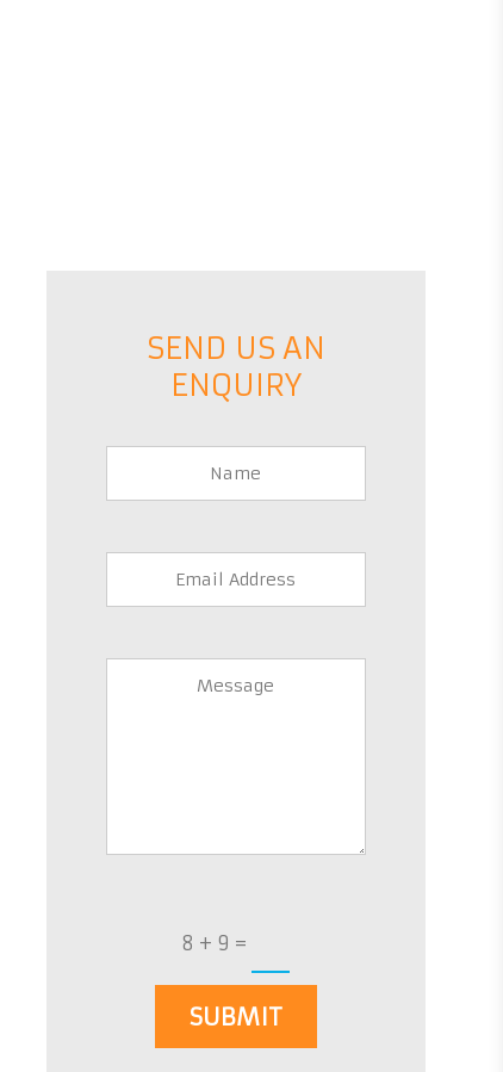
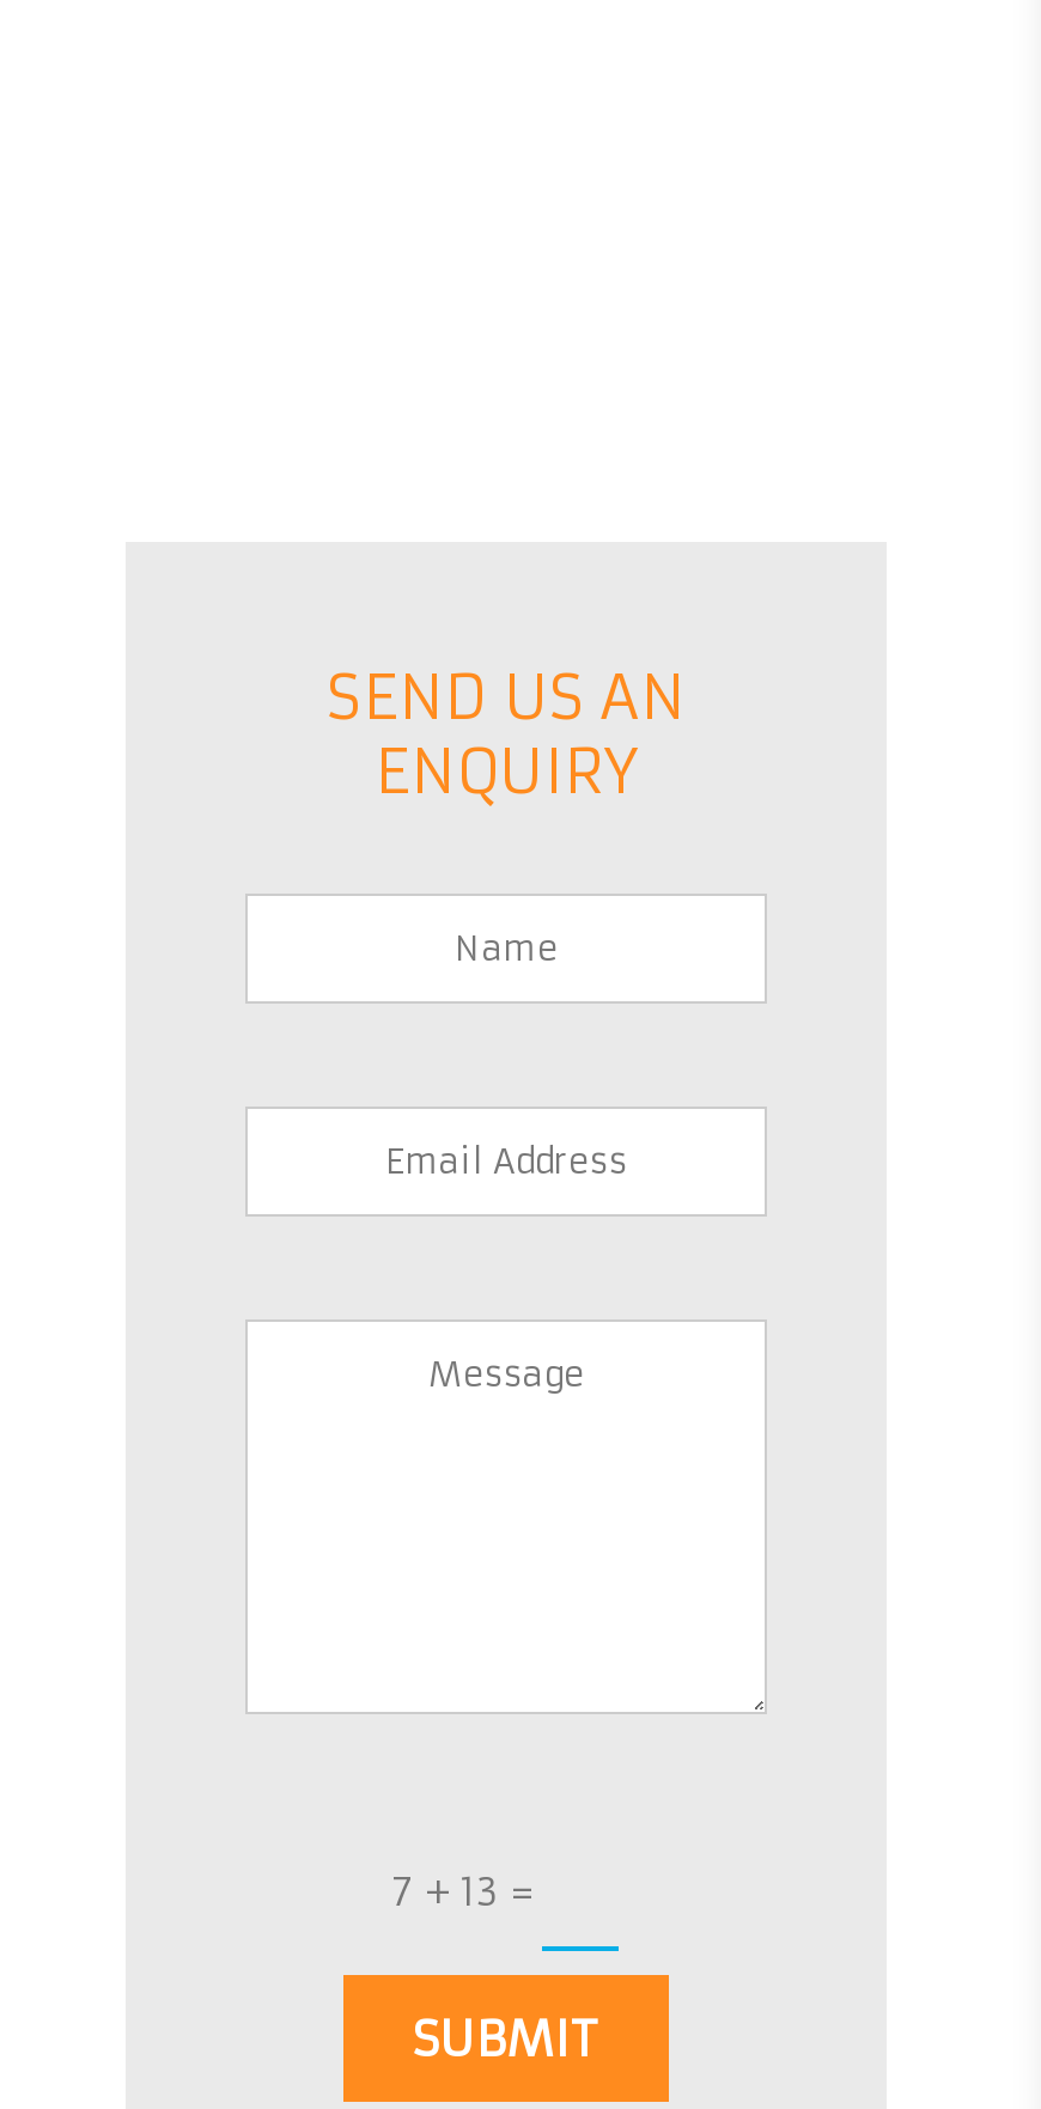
[182,931,252,955] 8 + 9 = -> [392,1867,543,1915] 7 + 13 =

